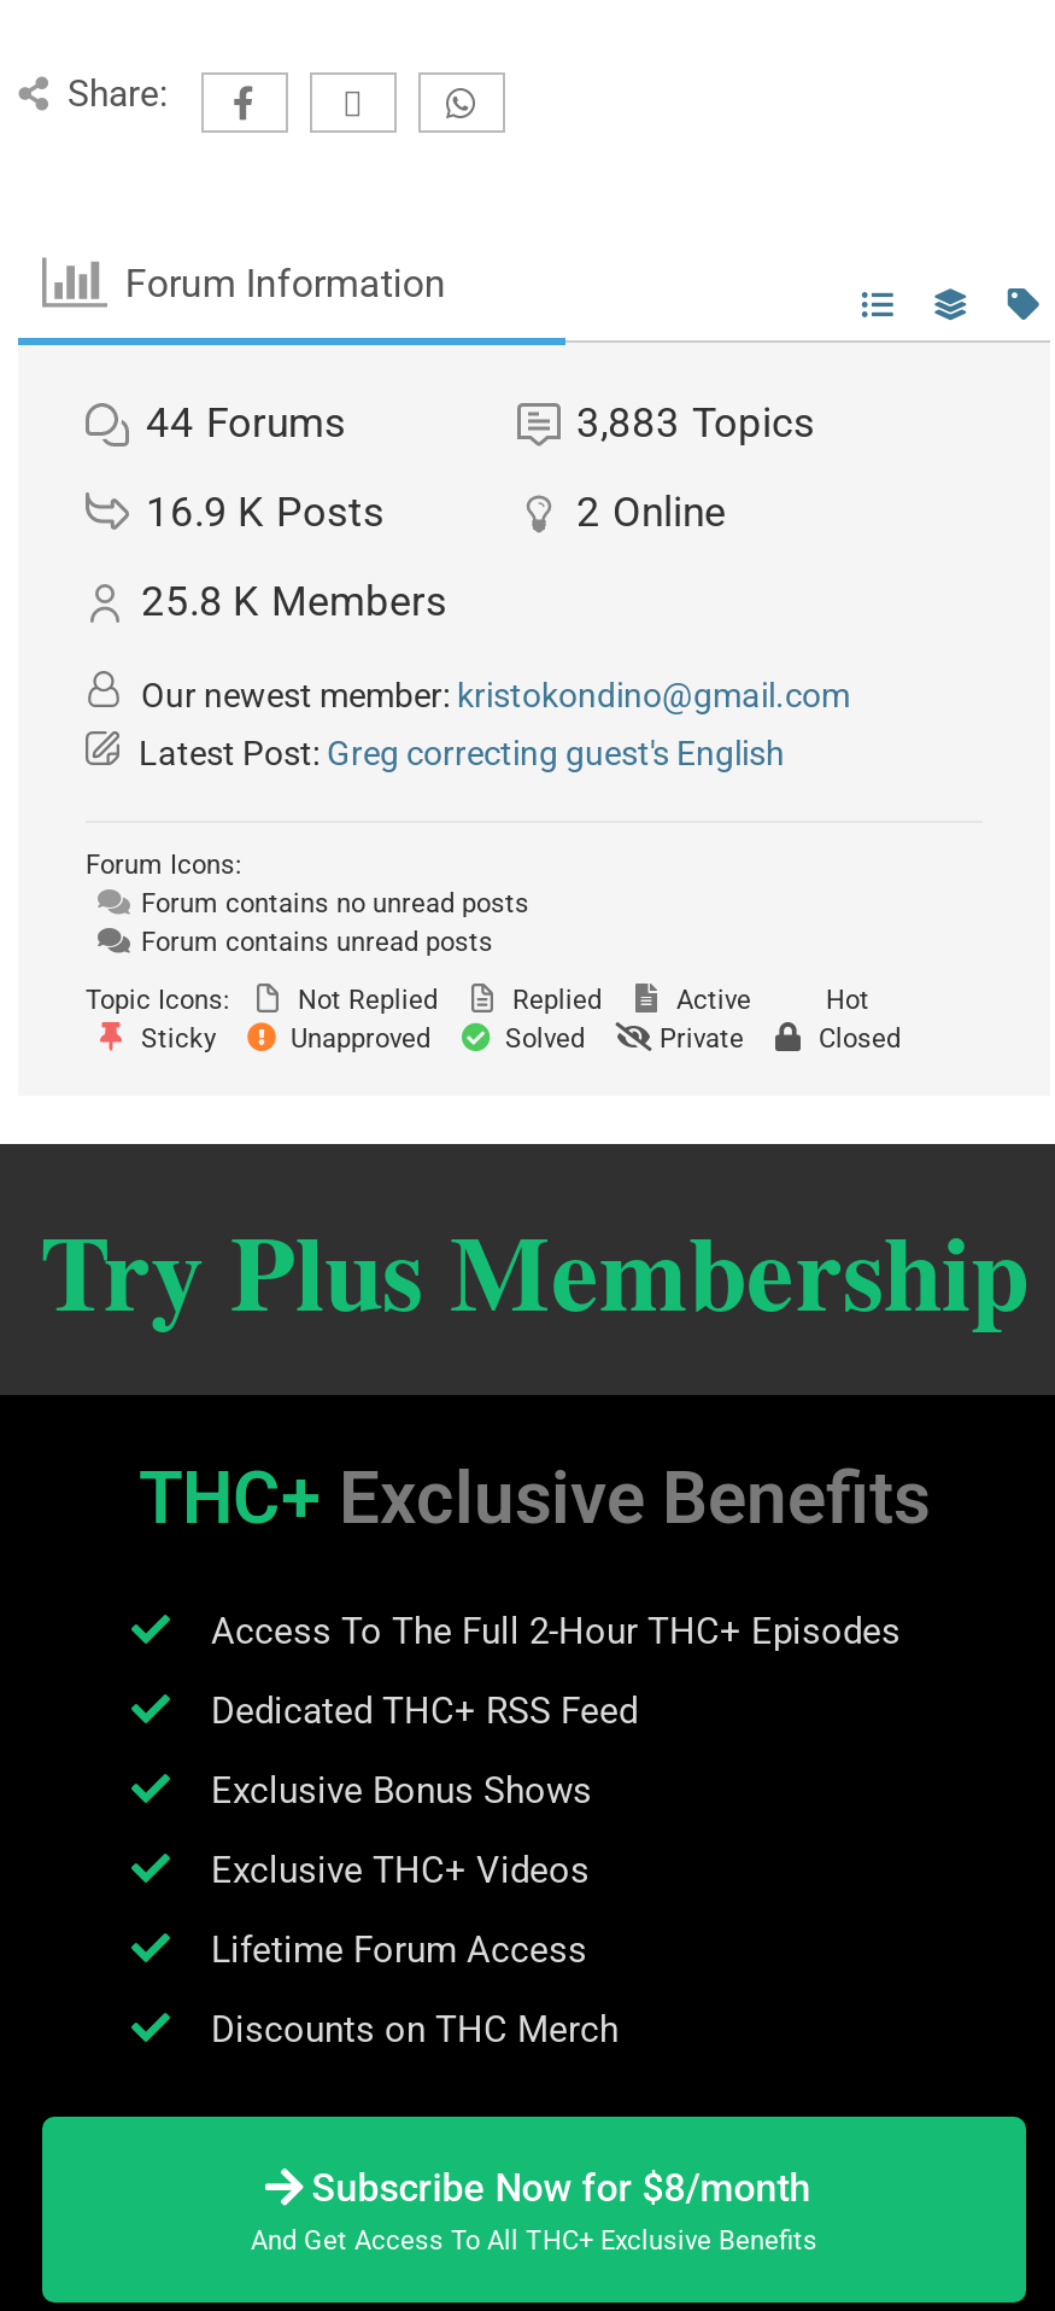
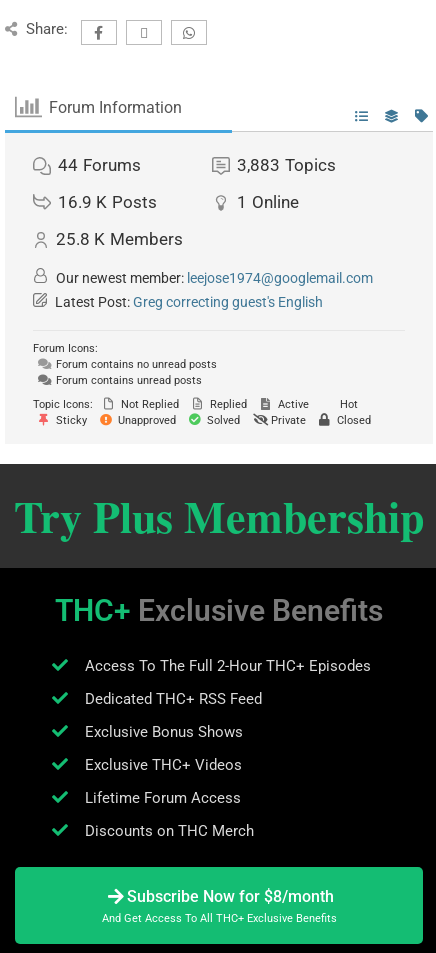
[576,488,726,537] 2 Online -> [236,192,298,212] 1 Online
[134,677,850,715] Our newest member: kristokondino@gmail.com -> [53,270,373,286] Our newest member: leejose1974@googlemail.com

